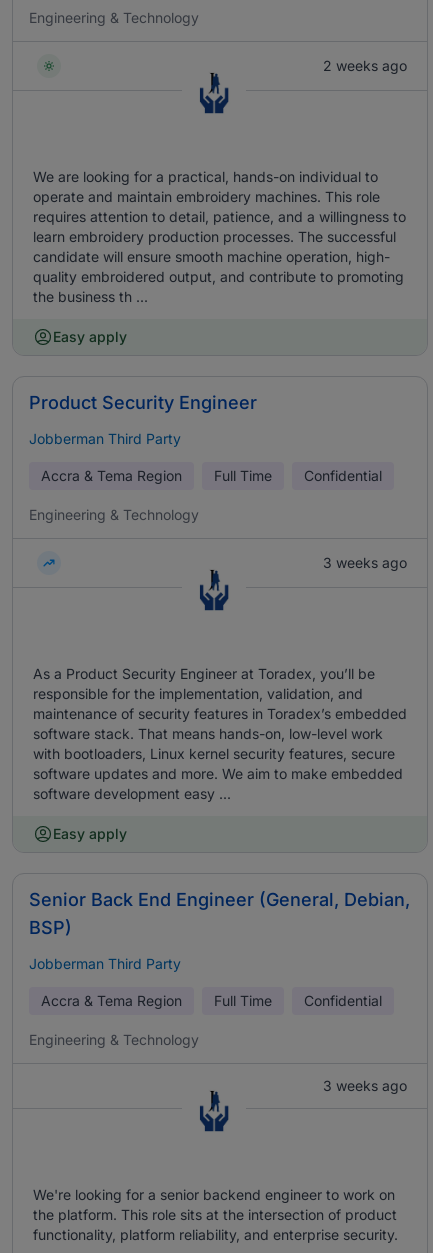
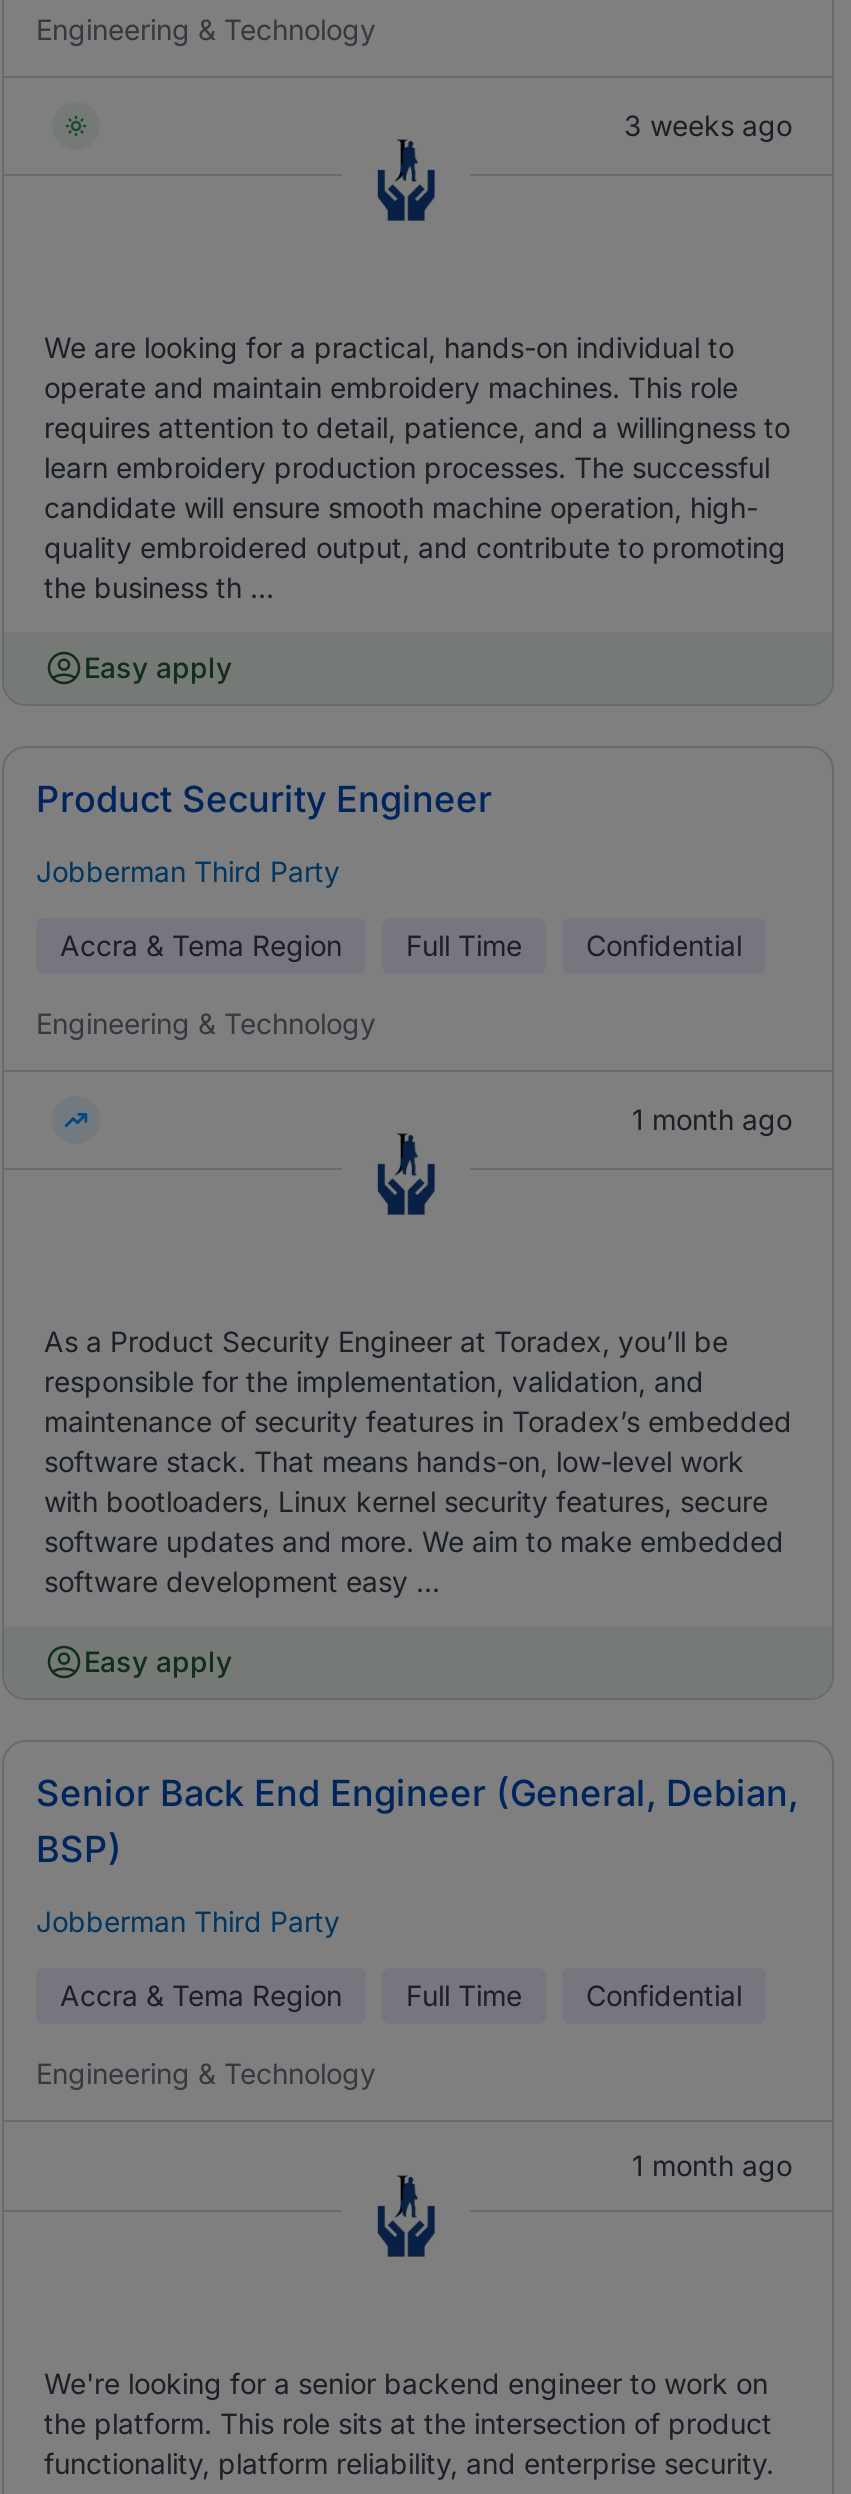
[323,57,407,74] 2 weeks ago -> [624,108,792,142] 3 weeks ago
[323,554,407,571] 3 weeks ago -> [632,1102,792,1136] 1 month ago
[323,1077,407,1094] 3 weeks ago -> [632,2148,792,2182] 1 month ago

